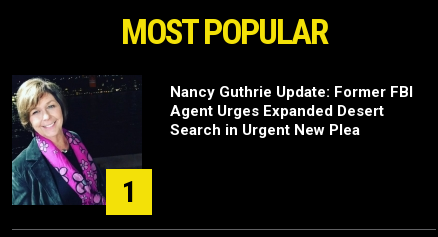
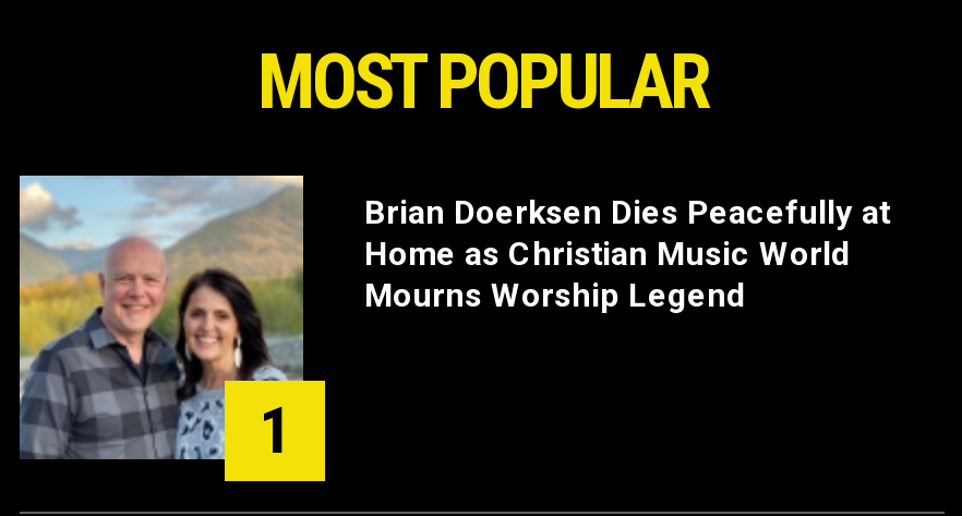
[12,75,413,205] [image] | Nancy Guthrie Update: Former FBI | Agent Urges Expanded Desert | Search in Urgent New Plea -> [17,173,890,461] [image] | Brian Doerksen Dies Peacefully at | Home as Christian Music World | Mourns Worship Legend

